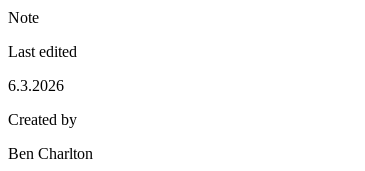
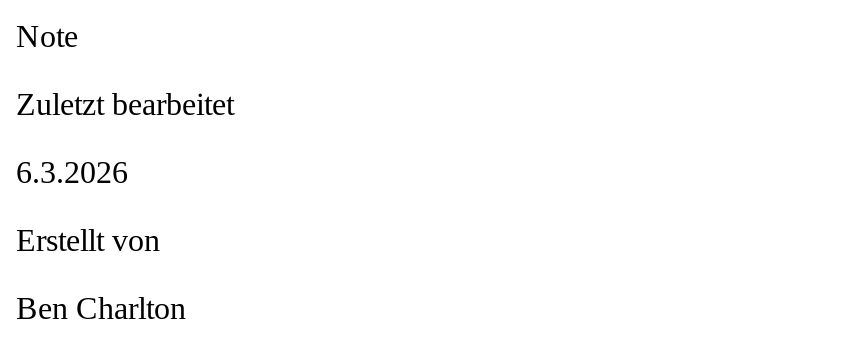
[8,43,77,60] Last edited -> [16,87,234,121] Zuletzt bearbeitet
[8,111,77,128] Created by -> [16,223,160,257] Erstellt von

